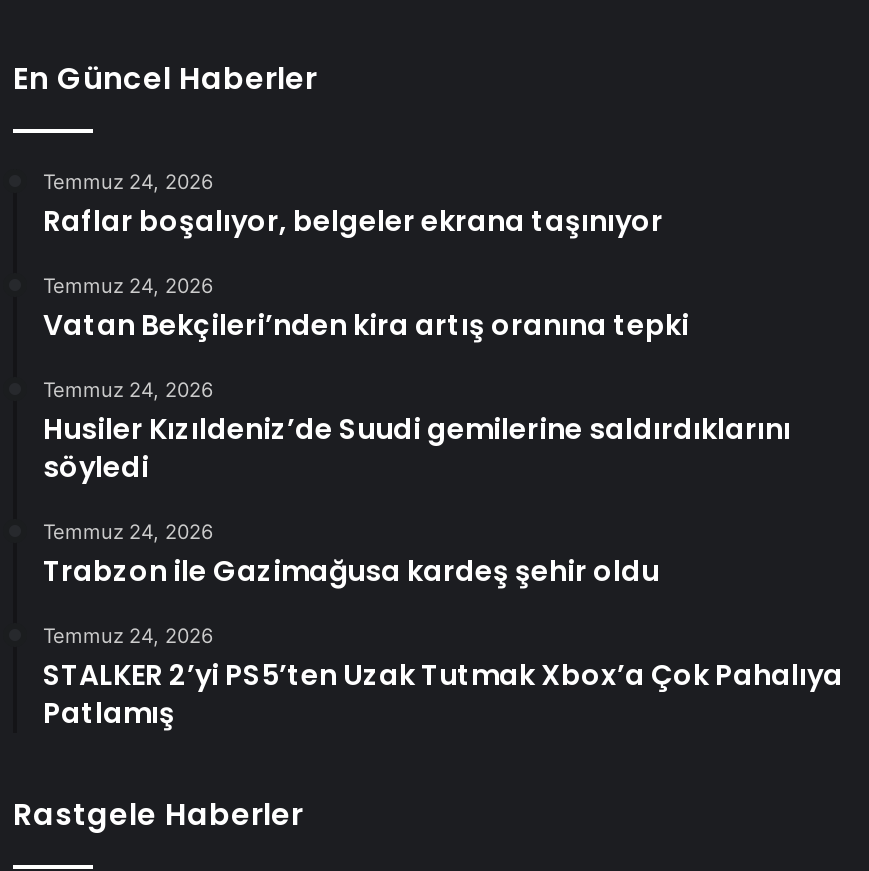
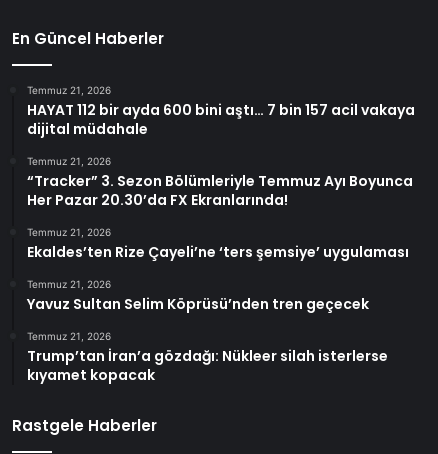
[43,168,663,240] Temmuz 24, 2026 | Raflar boşalıyor, belgeler ekrana taşınıyor -> [27,84,415,139] Temmuz 21, 2026 | HAYAT 112 bir ayda 600 bini aştı… 7 bin 157 acil vakaya | dijital müdahale
[43,272,689,344] Temmuz 24, 2026 | Vatan Bekçileri’nden kira artış oranına tepki -> [27,155,413,210] Temmuz 21, 2026 | “Tracker” 3. Sezon Bölümleriyle Temmuz Ayı Boyunca | Her Pazar 20.30’da FX Ekranlarında!
[43,376,791,486] Temmuz 24, 2026 | Husiler Kızıldeniz’de Suudi gemilerine saldırdıklarını | söyledi -> [27,226,409,262] Temmuz 21, 2026 | Ekaldes’ten Rize Çayeli’ne ‘ters şemsiye’ uygulaması
[43,518,659,590] Temmuz 24, 2026 | Trabzon ile Gazimağusa kardeş şehir oldu -> [27,278,369,314] Temmuz 21, 2026 | Yavuz Sultan Selim Köprüsü’nden tren geçecek
[43,622,843,732] Temmuz 24, 2026 | STALKER 2’yi PS5’ten Uzak Tutmak Xbox’a Çok Pahalıya | Patlamış -> [27,330,388,385] Temmuz 21, 2026 | Trump’tan İran’a gözdağı: Nükleer silah isterlerse | kıyamet kopacak

